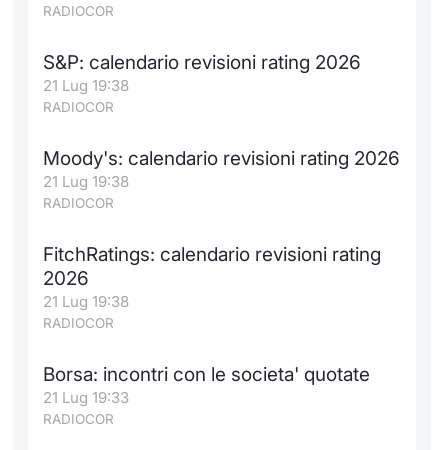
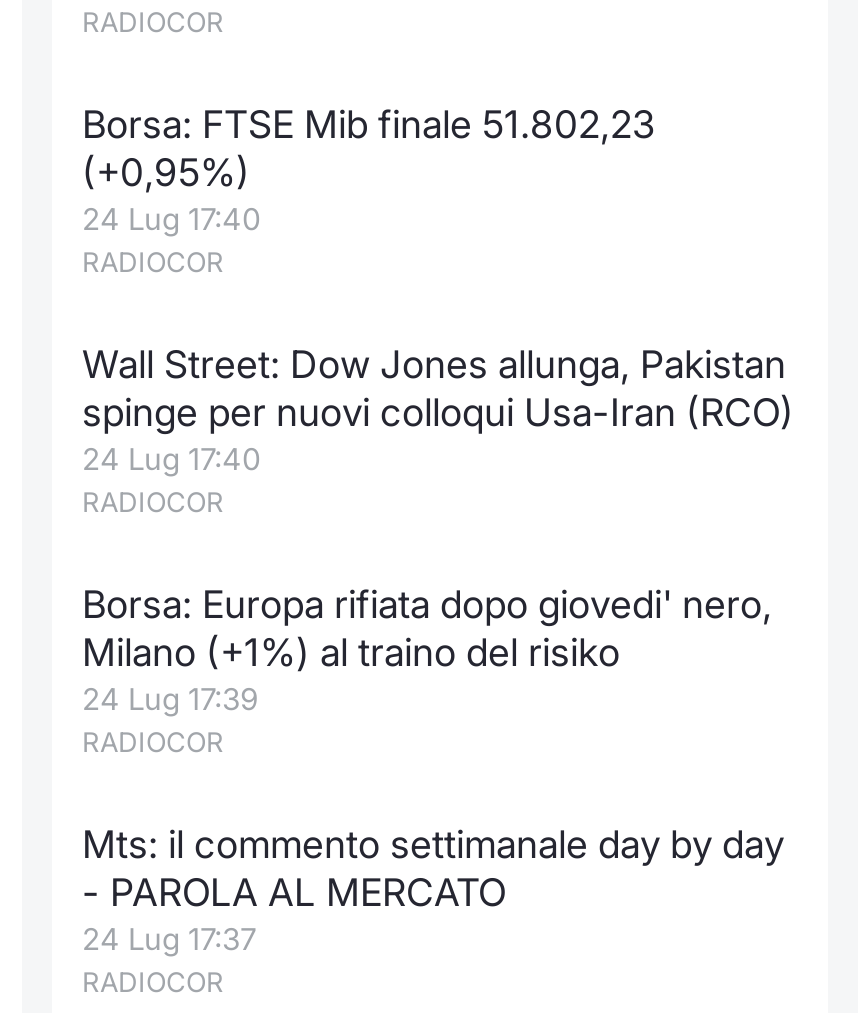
[43,51,361,95] S&P: calendario revisioni rating 2026 | 21 Lug 19:38 -> [82,102,656,238] Borsa: FTSE Mib finale 51.802,23 | (+0,95%) | 24 Lug 17:40
[43,147,400,191] Moody's: calendario revisioni rating 2026 | 21 Lug 19:38 -> [82,342,794,478] Wall Street: Dow Jones allunga, Pakistan | spinge per nuovi colloqui Usa-Iran (RCO) | 24 Lug 17:40
[43,243,381,311] FitchRatings: calendario revisioni rating | 2026 | 21 Lug 19:38 -> [82,582,772,718] Borsa: Europa rifiata dopo giovedi' nero, | Milano (+1%) al traino del risiko | 24 Lug 17:39
[43,363,370,407] Borsa: incontri con le societa' quotate | 21 Lug 19:33 -> [82,822,784,958] Mts: il commento settimanale day by day | - PAROLA AL MERCATO | 24 Lug 17:37

